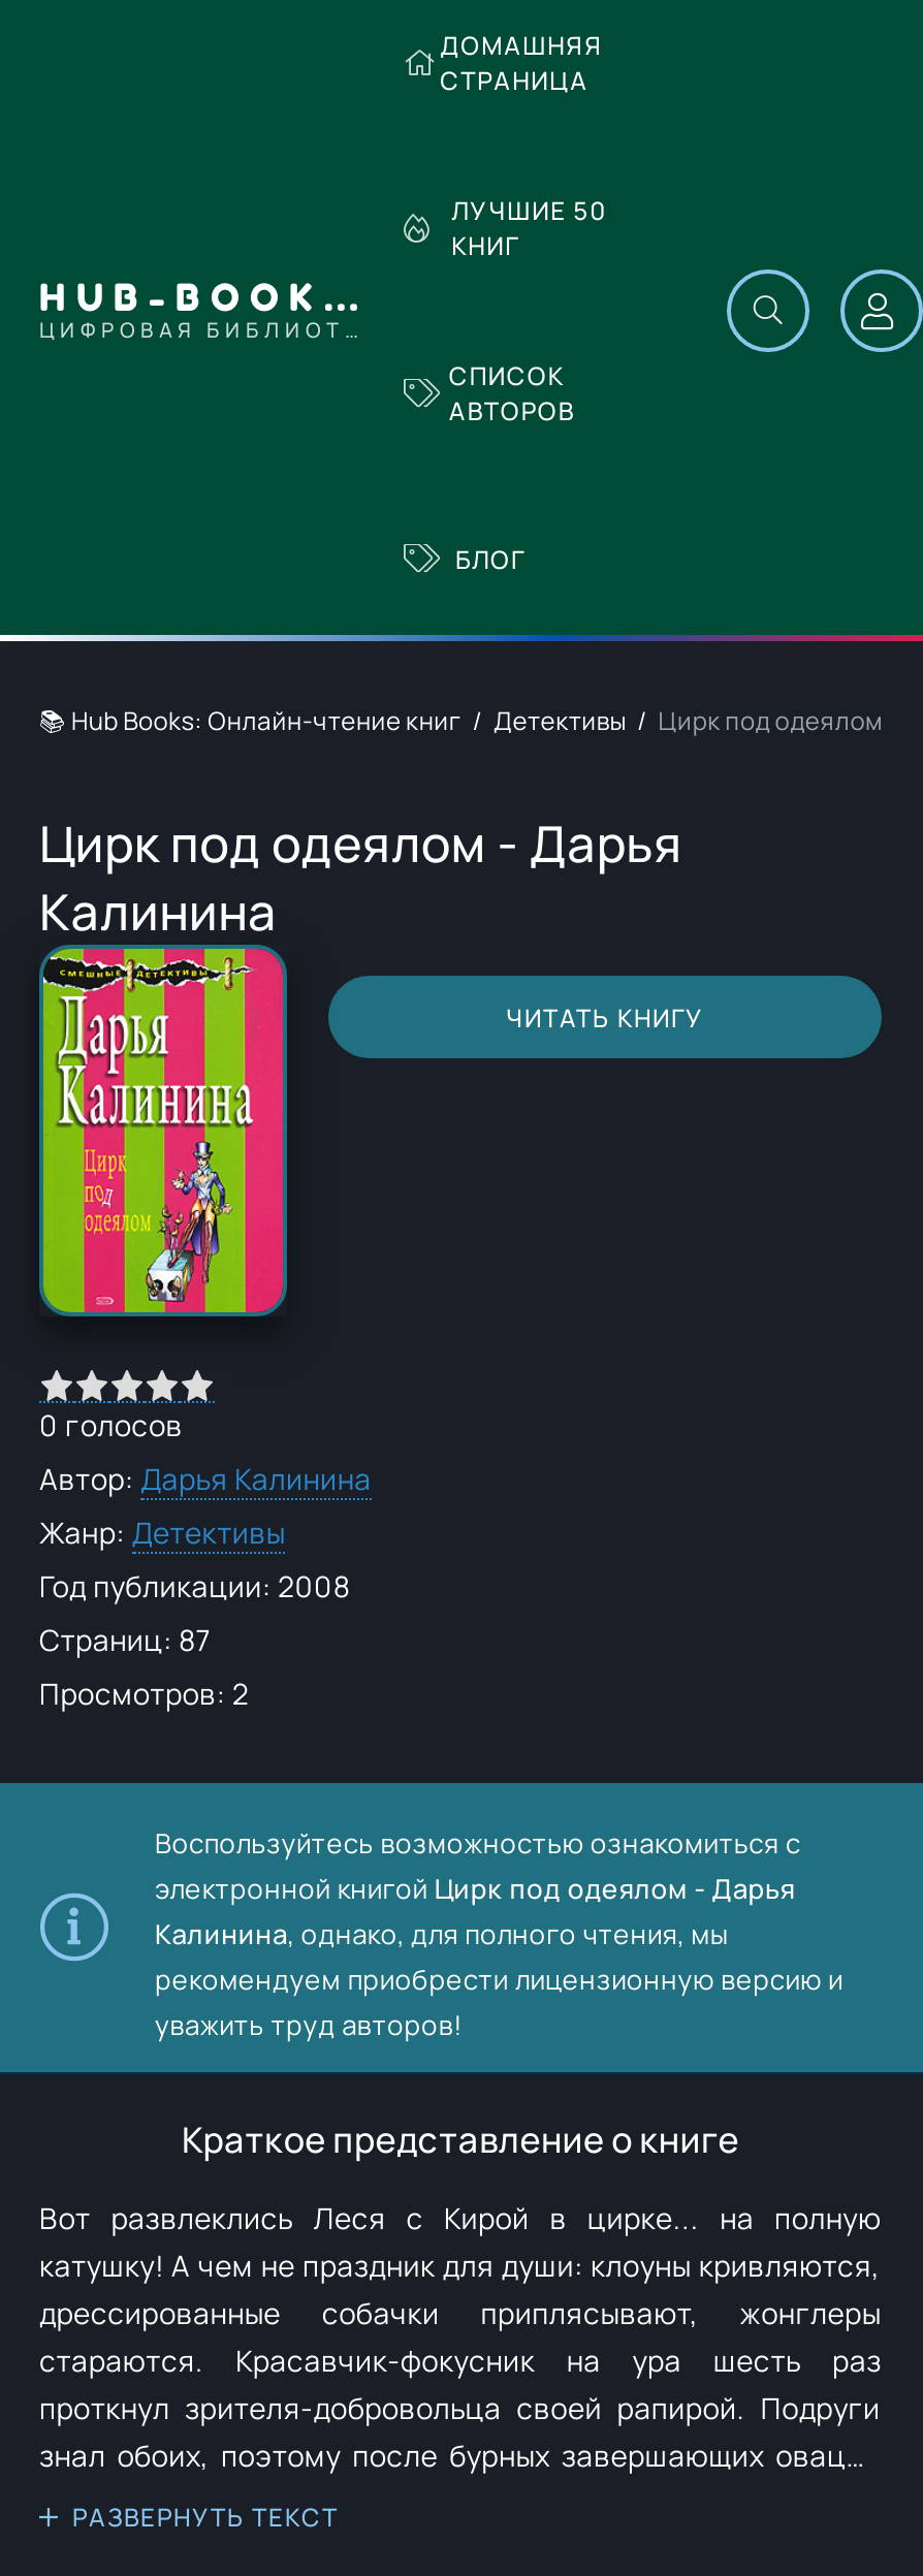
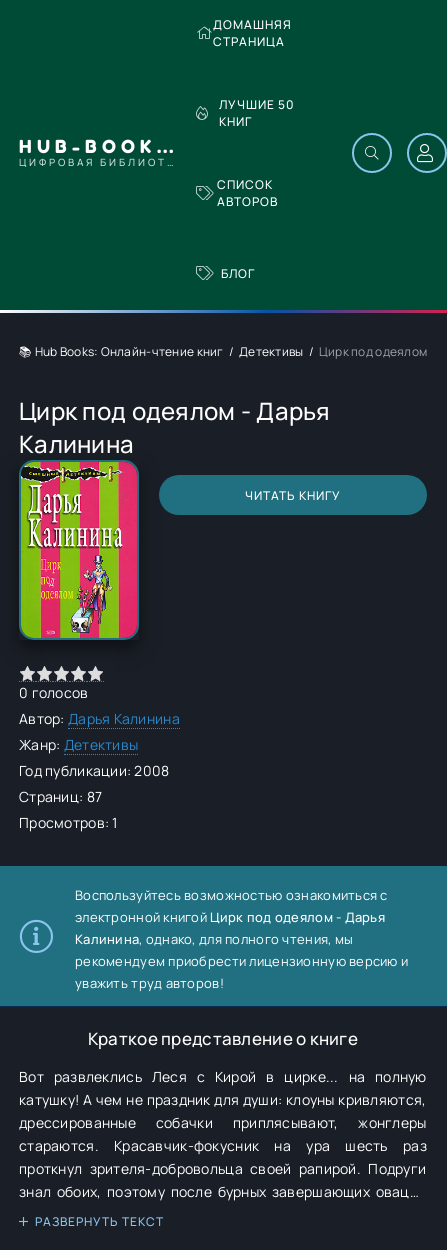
[39,1674,249,1713] Просмотров: 2 -> [19,813,118,832] Просмотров: 1

